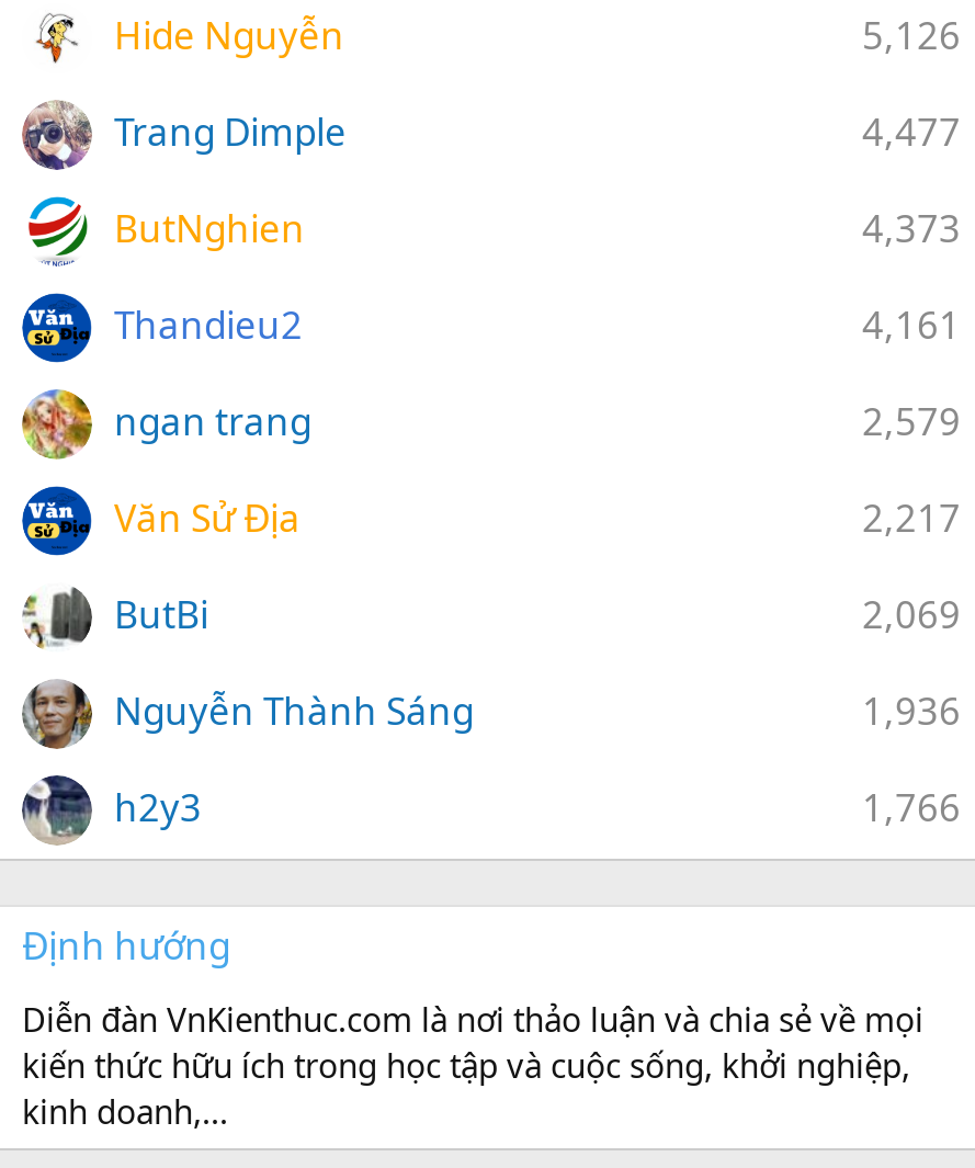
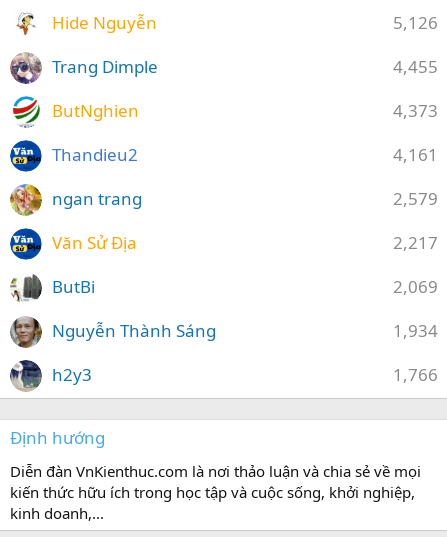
[862,107,961,157] 4,477 -> [393,55,438,78] 4,455
[862,686,961,736] 1,936 -> [393,319,438,342] 1,934

